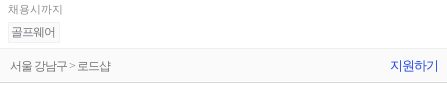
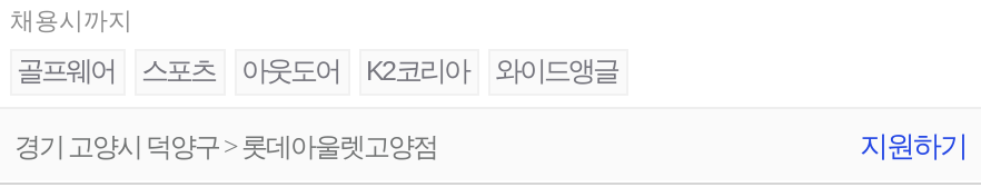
[10,59,110,73] 서울 강남구 > 로드샵 -> [14,56,617,163] 스포츠 | 아웃도어 | K2코리아 | 와이드앵글 | 경기 고양시 덕양구 > 롯데아울렛고양점

